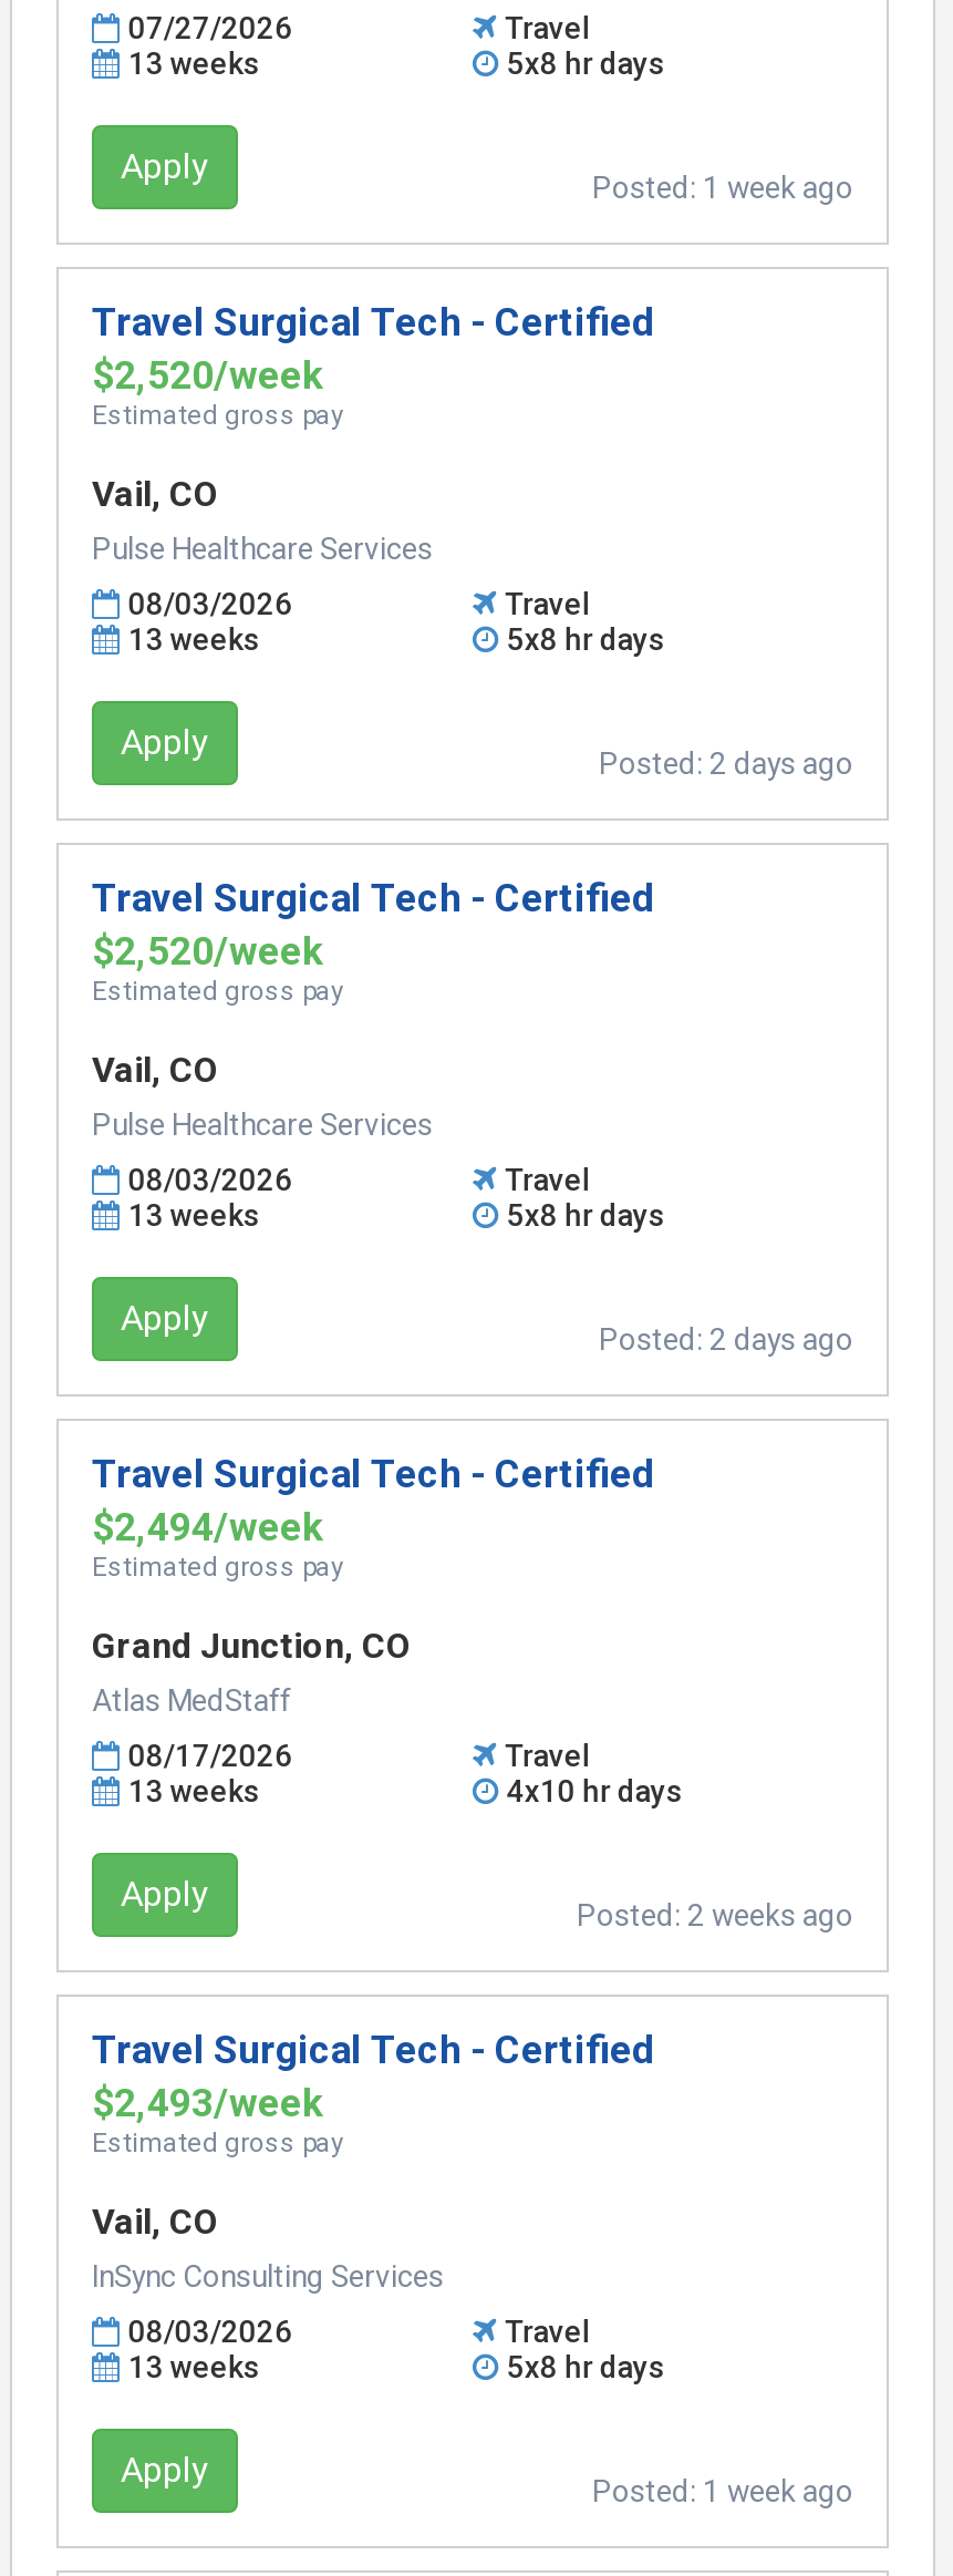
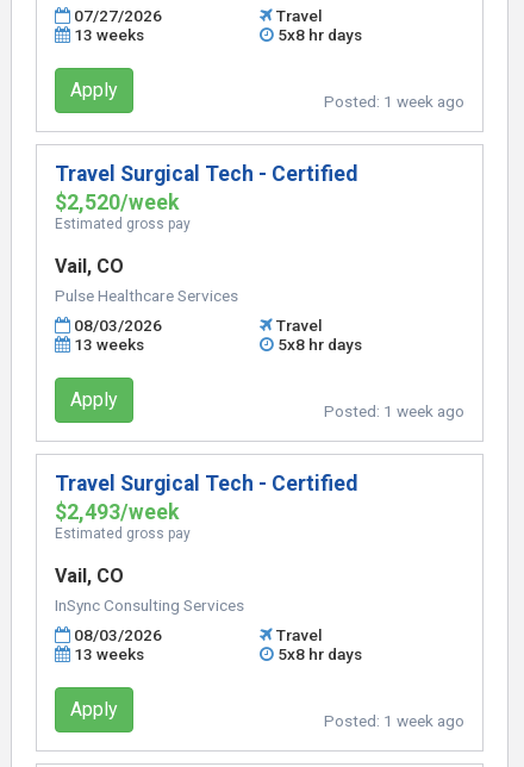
[92,745,853,1933] Posted: 2 days ago | Travel Surgical Tech - Certified | $2,520/week | Estimated gross pay | Vail, CO | Pulse Healthcare Services | 08/03/2026 | Travel | 13 weeks | 5x8 hr days | Apply | Posted: 2 days ago | Travel Surgical Tech - Certified | $2,494/week | Estimated gross pay | Grand Junction, CO | Atlas MedStaff | 08/17/2026 | Travel | 13 weeks | 4x10 hr days | Apply | Posted: 2 weeks ago -> [324,401,464,420] Posted: 1 week ago

